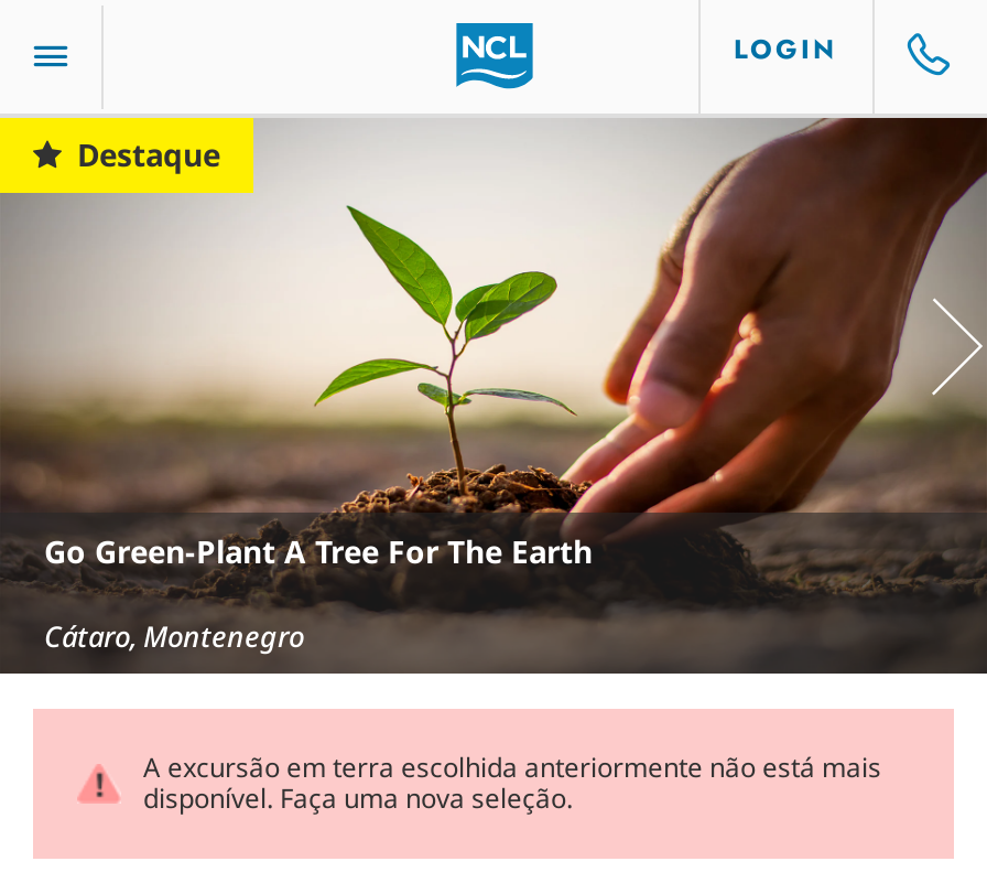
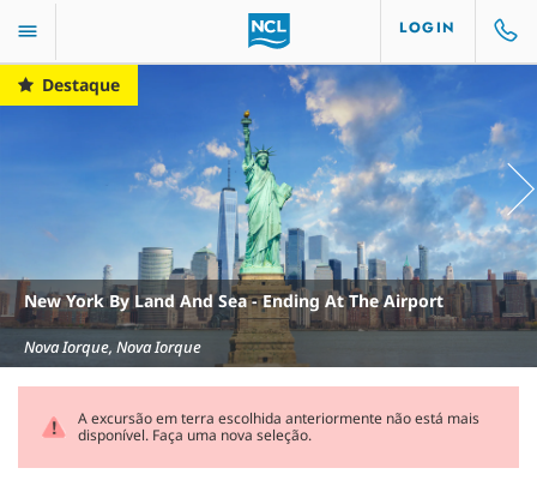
[7,116,980,674] [image] | Go Green-Plant A Tree For The Earth -> [4,64,533,367] [image] | New York By Land And Sea - Ending At The Airport
[44,616,304,656] Cátaro, Montenegro -> [24,336,201,358] Nova Iorque, Nova Iorque

